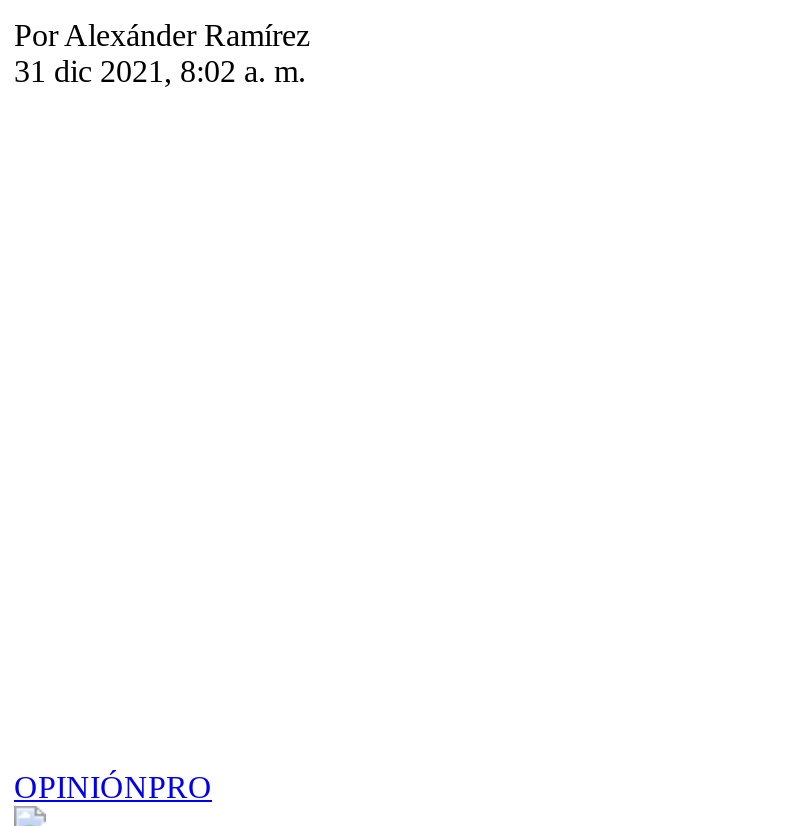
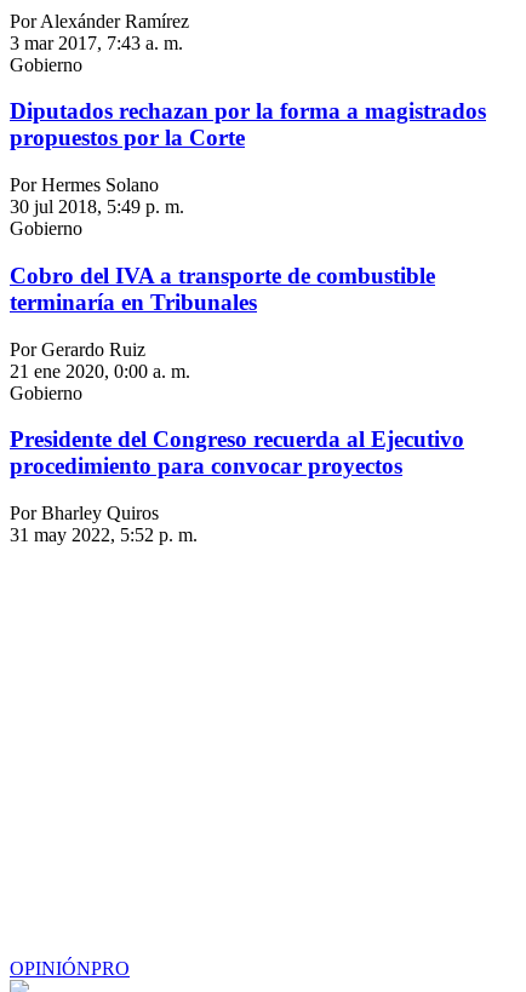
[14,54,306,88] 31 dic 2021, 8:02 a. m. -> [10,32,486,545] 3 mar 2017, 7:43 a. m. | Gobierno | Diputados rechazan por la forma a magistrados | propuestos por la Corte | Por Hermes Solano | 30 jul 2018, 5:49 p. m. | Gobierno | Cobro del IVA a transporte de combustible | terminaría en Tribunales | Por Gerardo Ruiz | 21 ene 2020, 0:00 a. m. | Gobierno | Presidente del Congreso recuerda al Ejecutivo | procedimiento para convocar proyectos | Por Bharley Quiros | 31 may 2022, 5:52 p. m.

